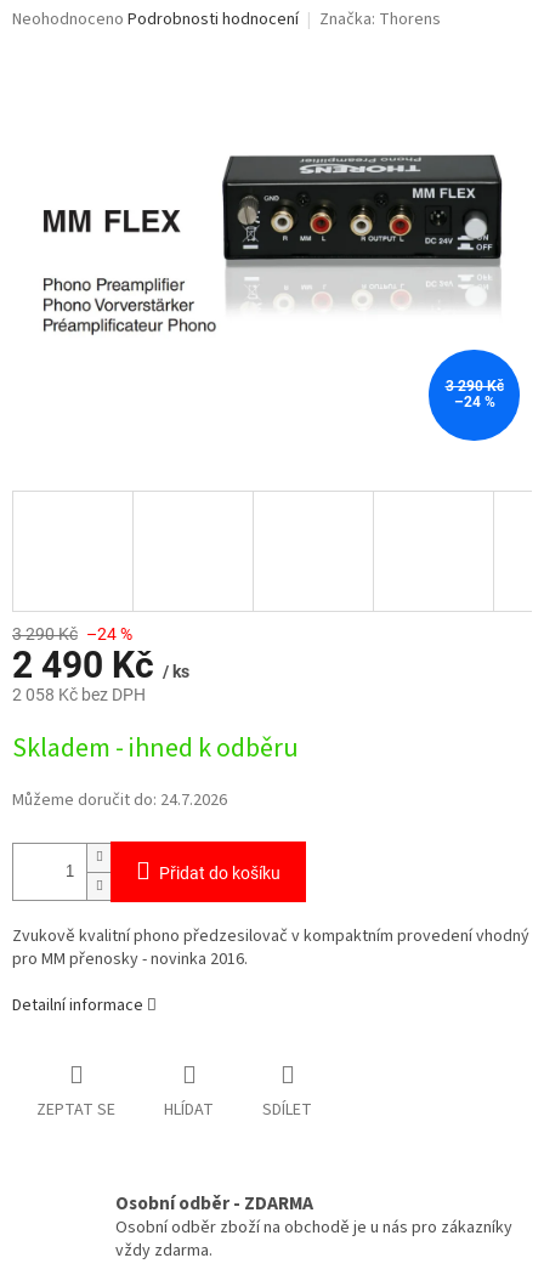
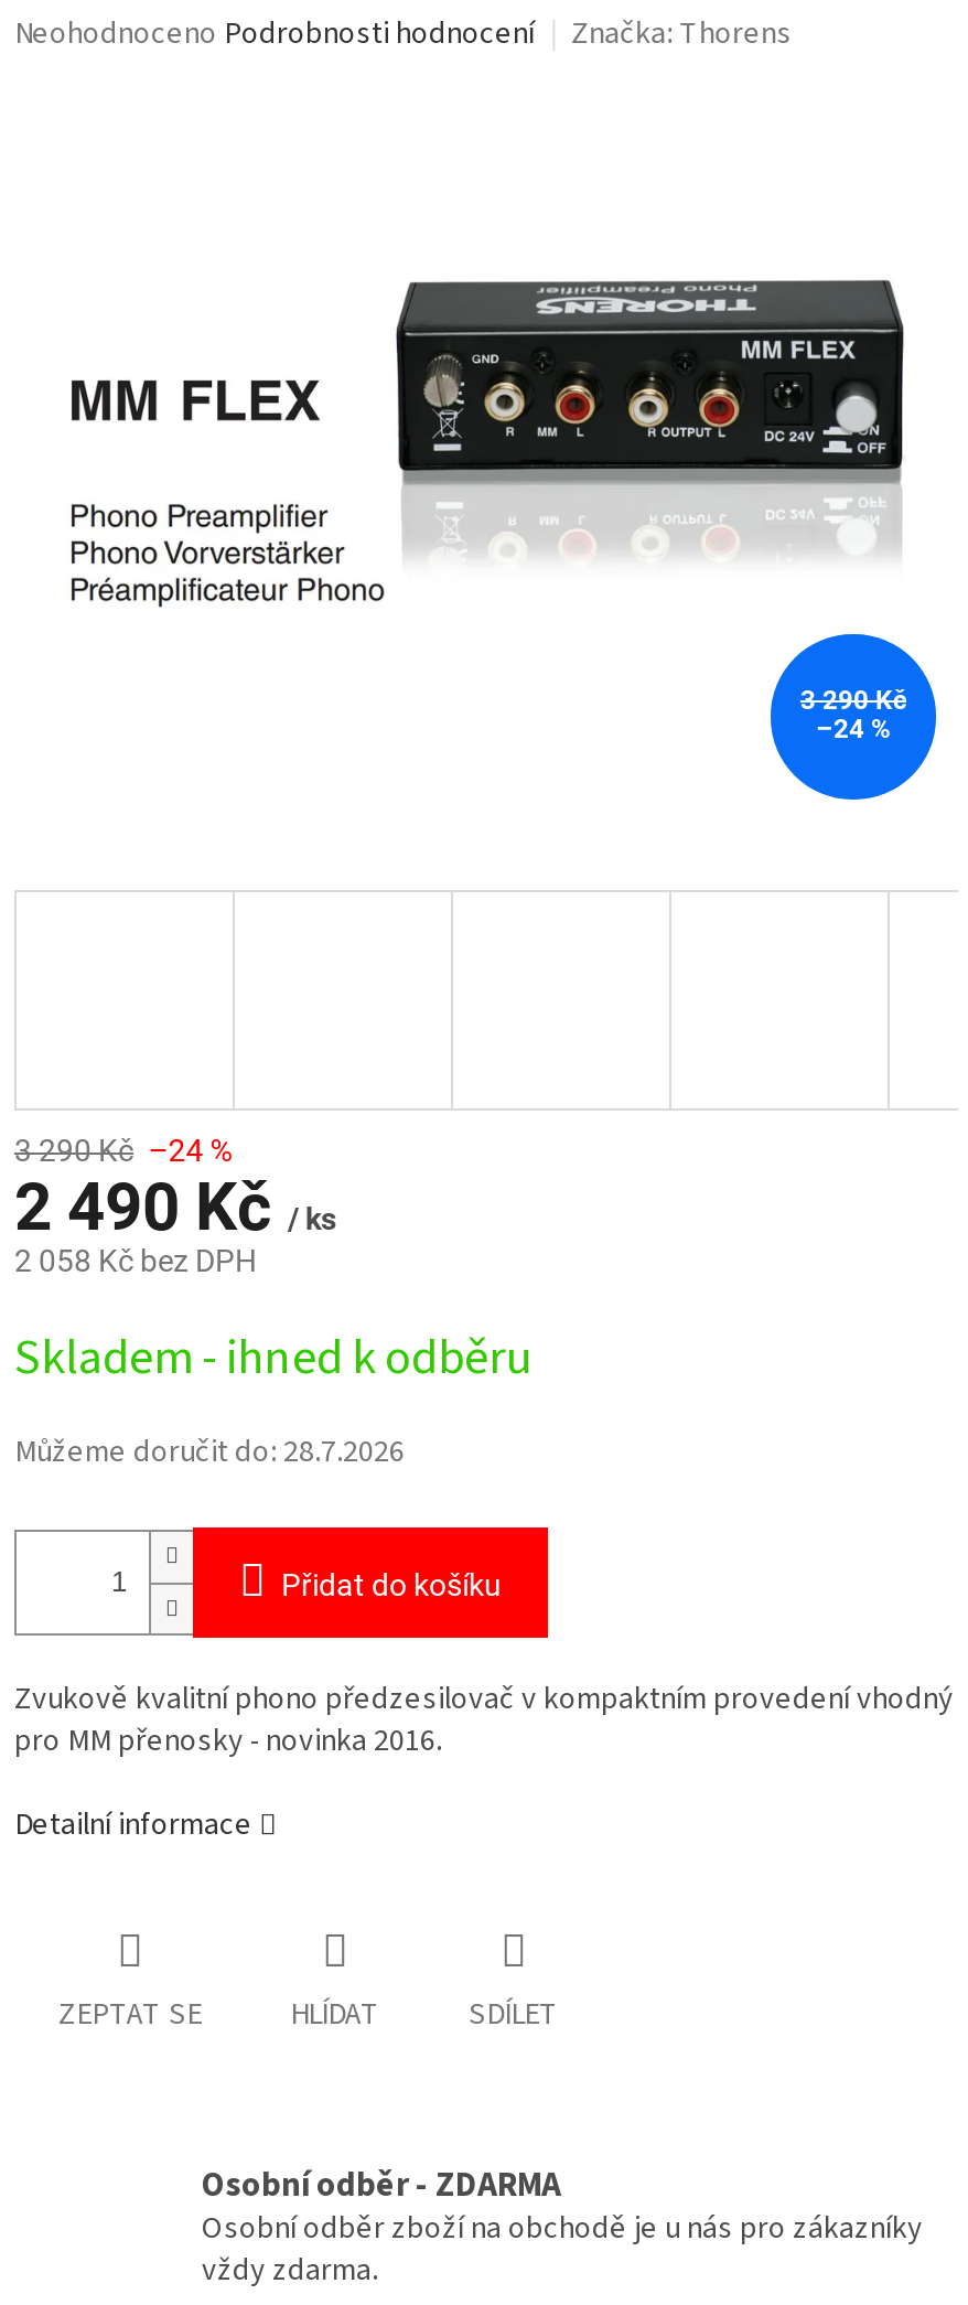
[12,788,227,812] Můžeme doručit do: 24.7.2026 -> [14,1430,405,1474] Můžeme doručit do: 28.7.2026

